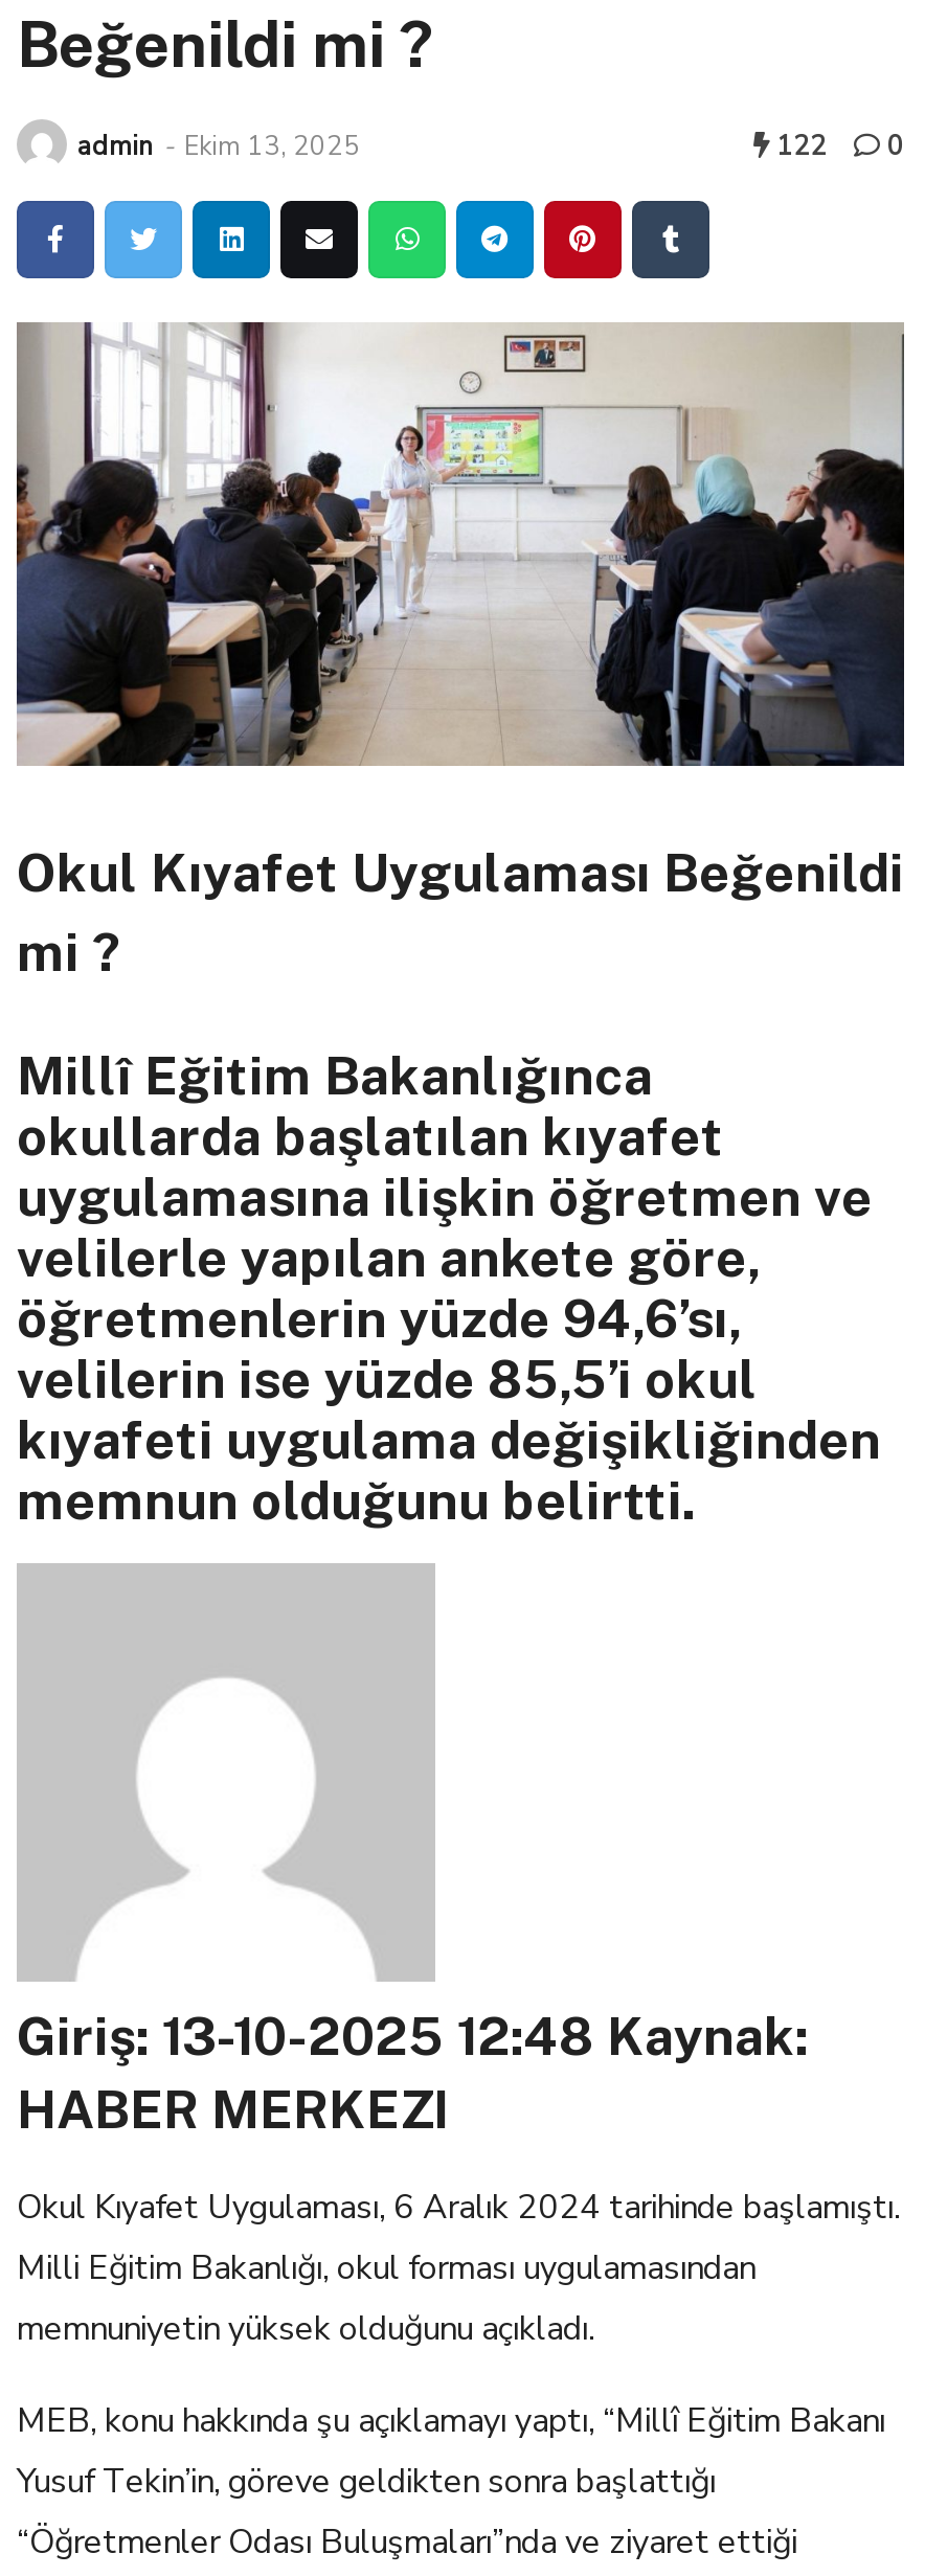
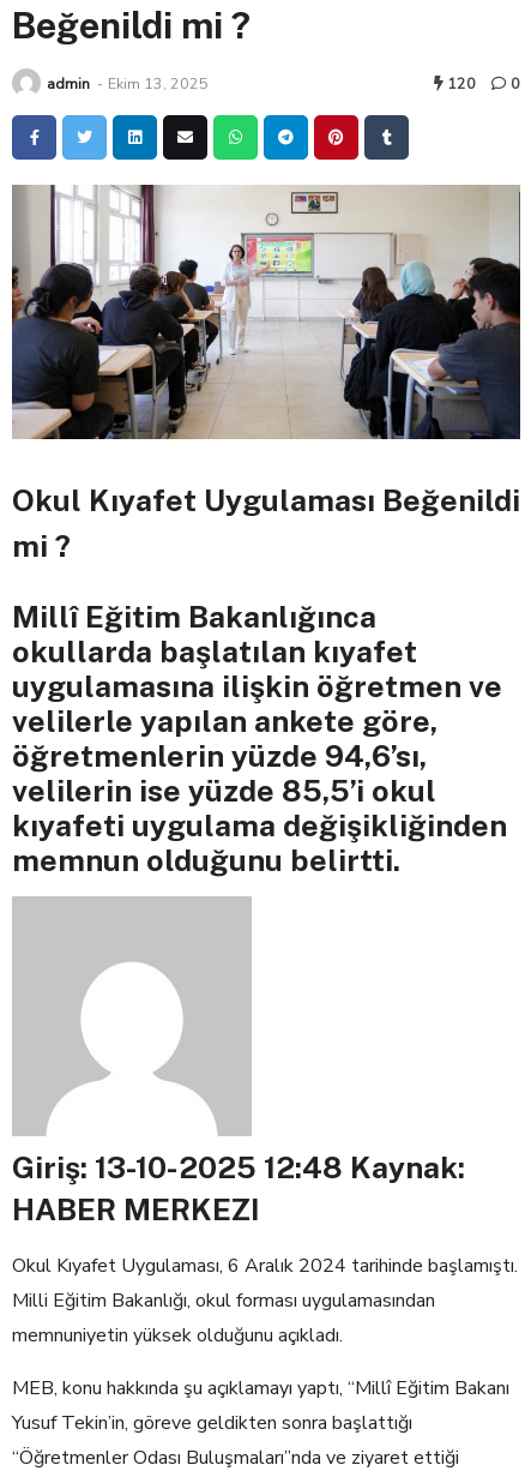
[770,127,904,162] 122 0 -> [443,73,520,93] 120 0

